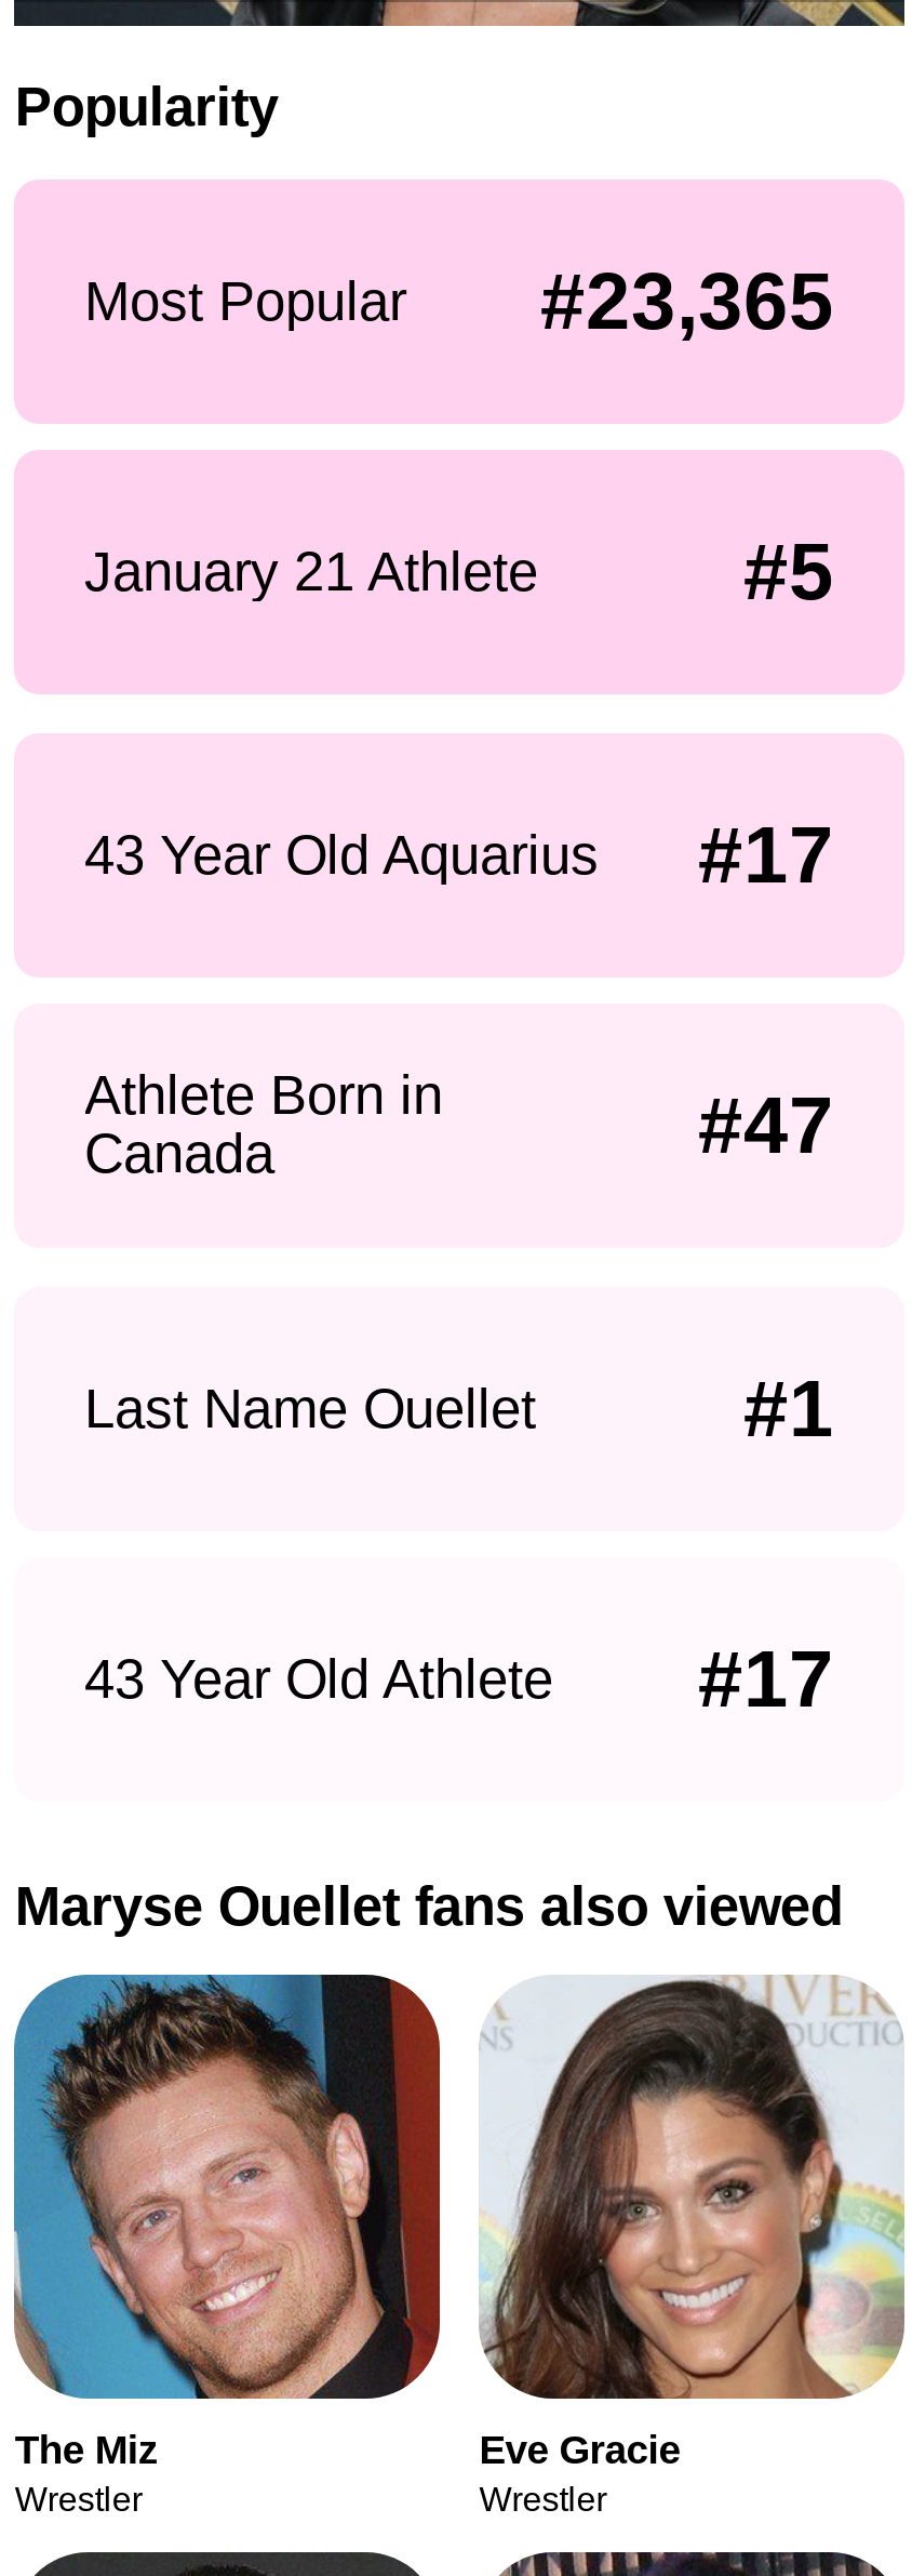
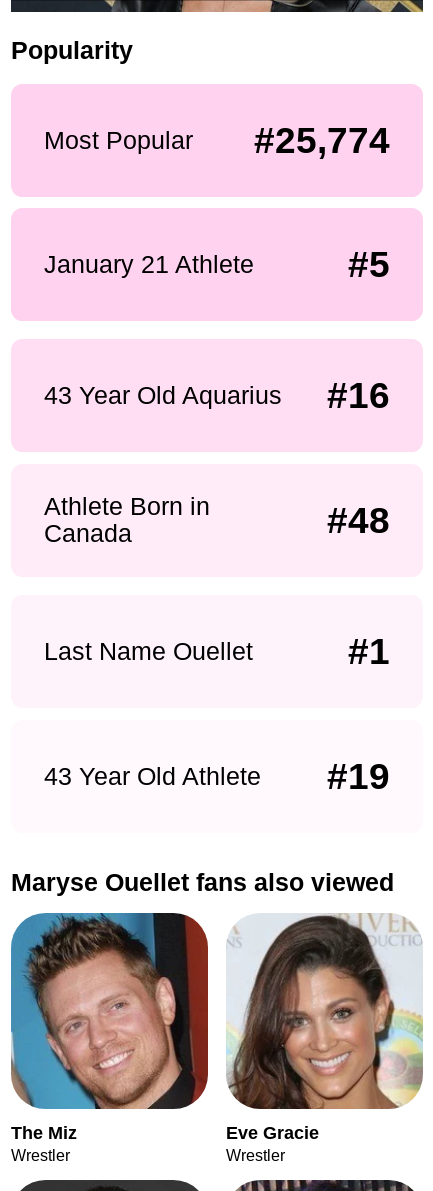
[540,259,834,347] #23,365 -> [254,120,390,161] #25,774
[84,812,834,901] 43 Year Old Aquarius #17 -> [43,375,390,416] 43 Year Old Aquarius #16
[698,1081,834,1170] #47 -> [327,500,390,541] #48
[698,1635,834,1724] #17 -> [327,756,390,797] #19

